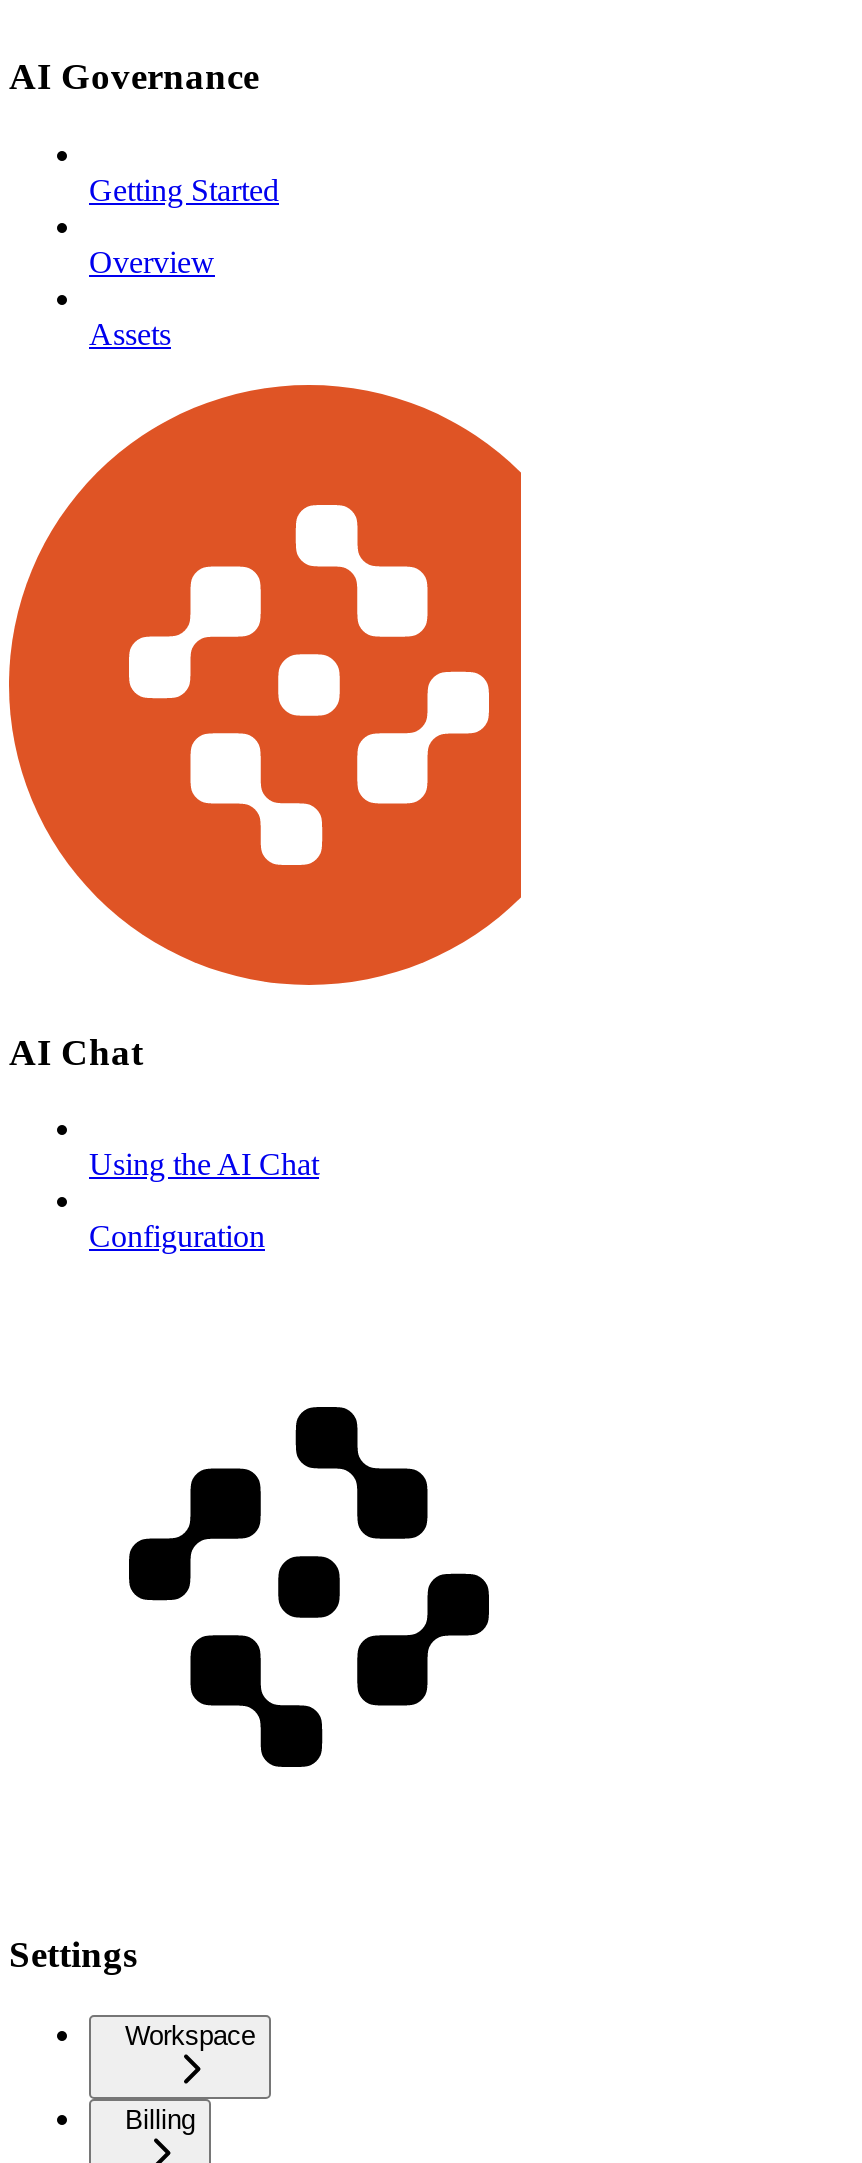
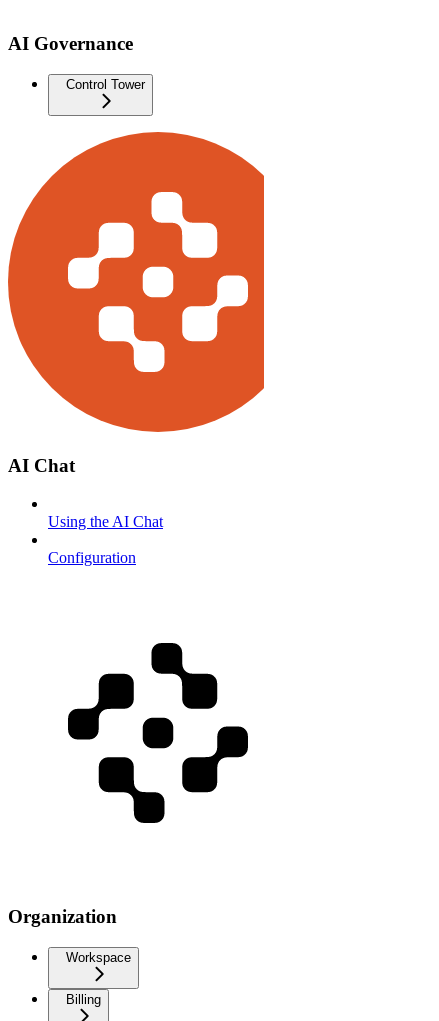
[89,173,279,351] Getting Started | Overview | Assets -> [66,77,145,92] Control Tower
[9,1933,137,1975] Settings -> [8,906,117,927] Organization

